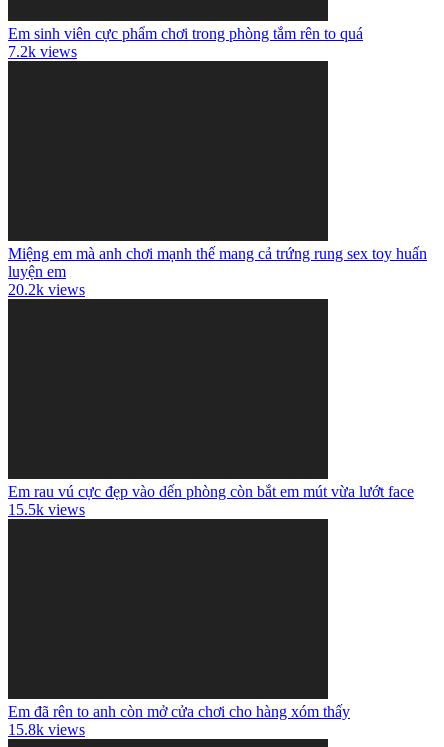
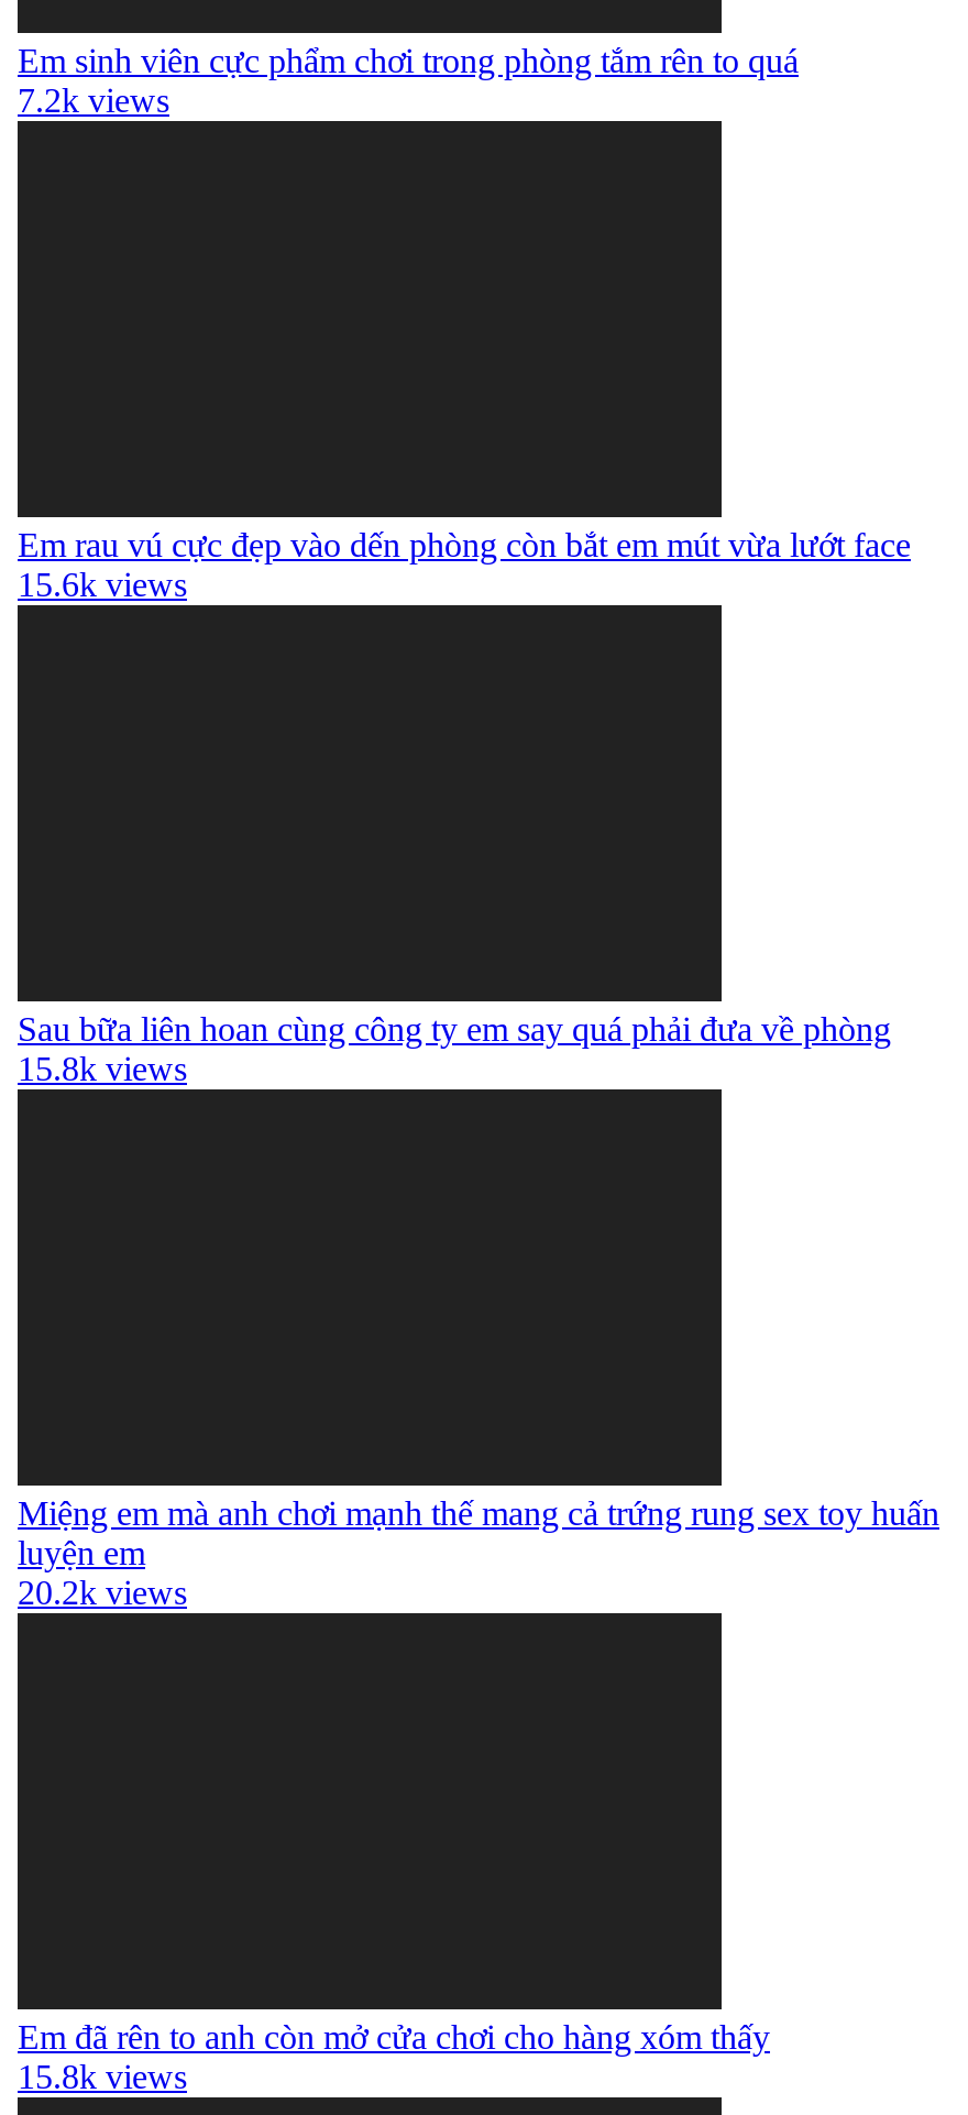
none -> [18,565,187,603] 15.6k views
none -> [18,1010,891,1087] Sau bữa liên hoan cùng công ty em say quá phải đưa về phòng | 15.8k views
moved [8,245,427,298] -> [18,1494,939,1611]: Miệng em mà anh chơi mạnh thế mang cả trứng rung sex toy huấn | luyện em | 20.2k views
moved [8,483,414,500] -> [18,526,911,563]: Em rau vú cực đẹp vào dến phòng còn bắt em mút vừa lướt face
[8,501,85,518] 15.5k views -> none

